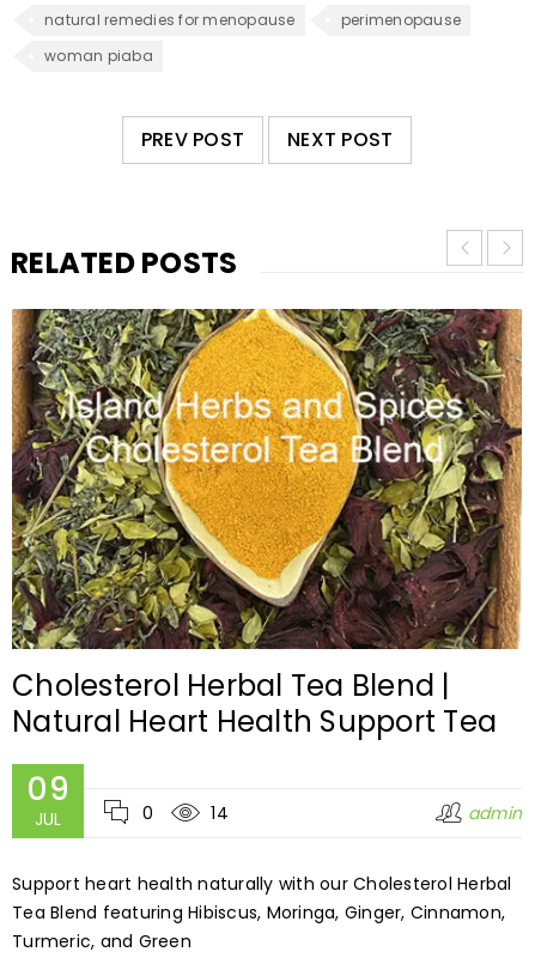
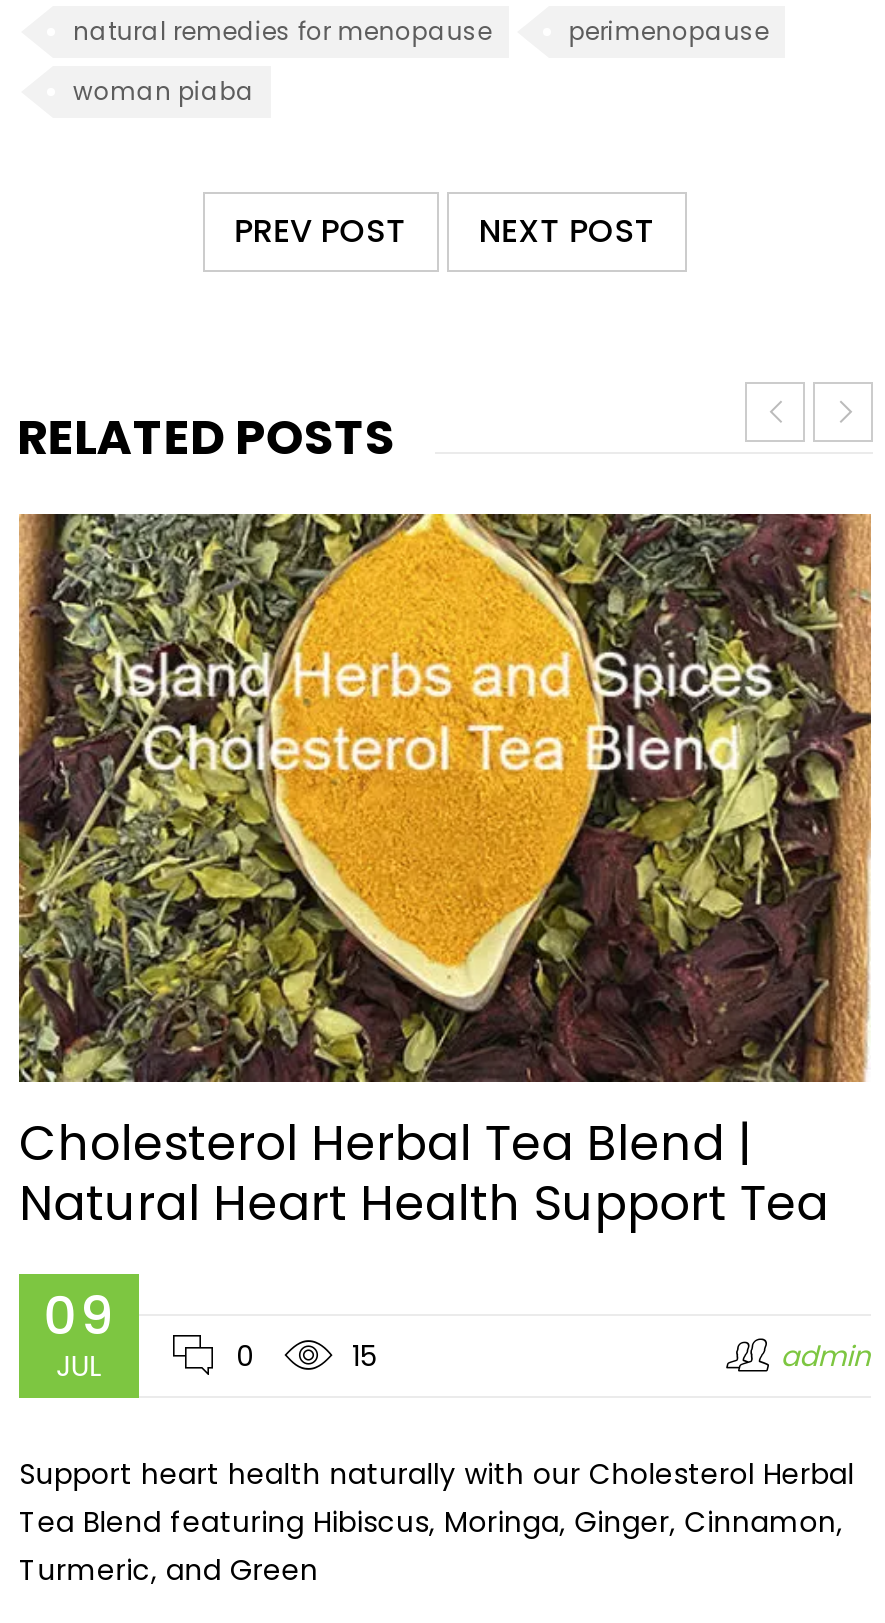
[211,801,228,825] 14 -> [351,1336,377,1376] 15

